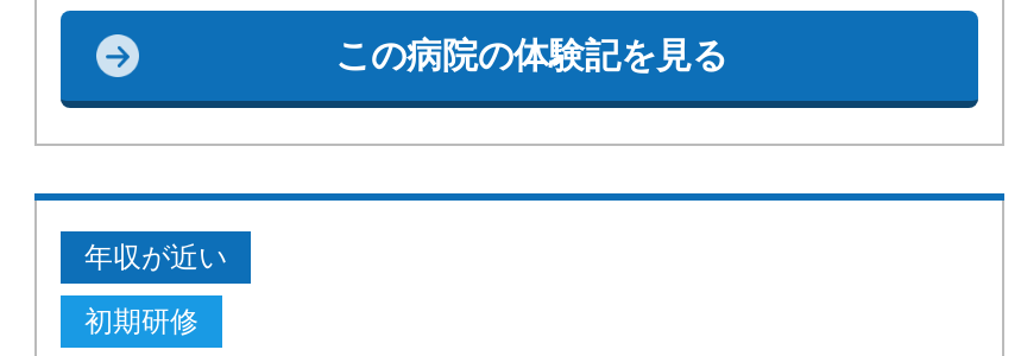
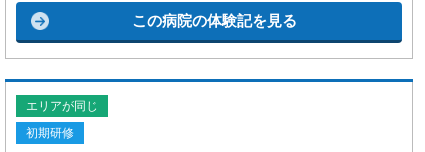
[84,242,227,275] 年収が近い -> [26,99,98,113] エリアが同じ

